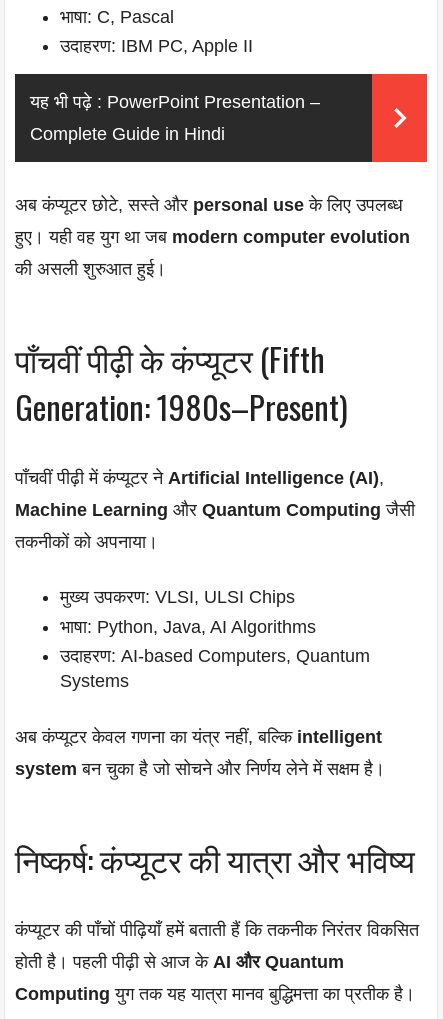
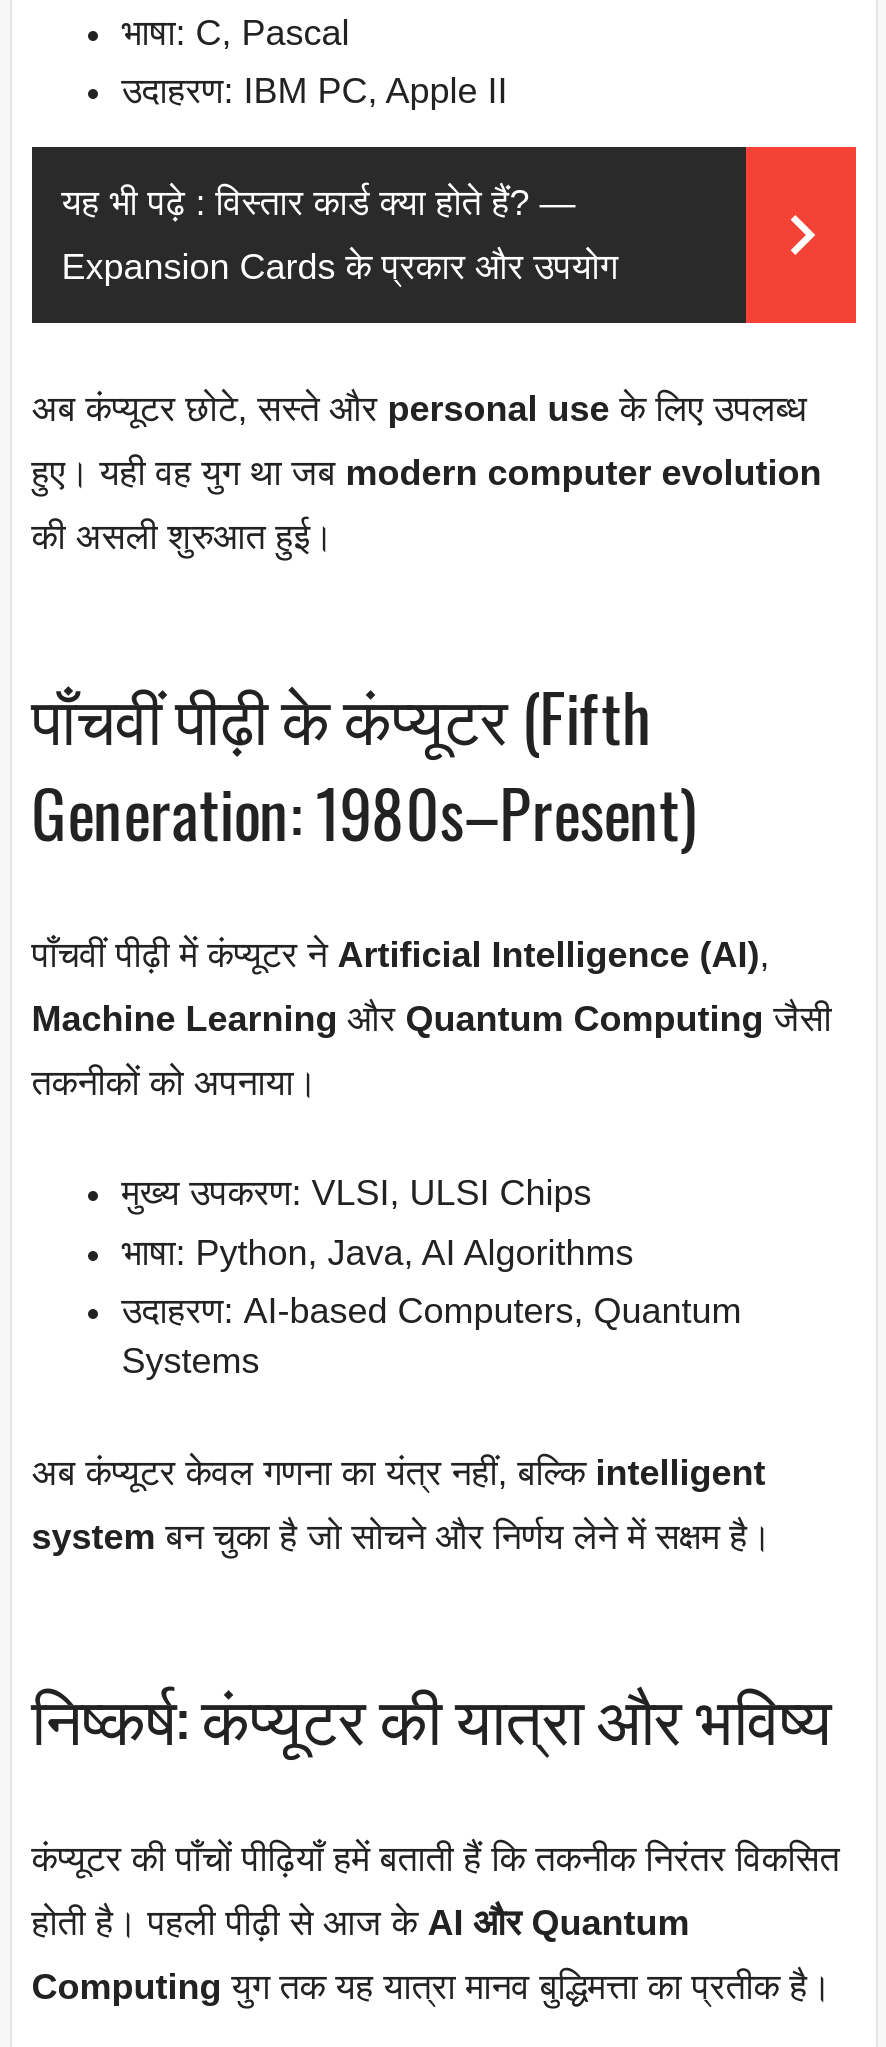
[30,92,320,112] यह भी पढ़े : PowerPoint Presentation – -> [61,184,575,224] यह भी पढ़े : विस्तार कार्ड क्या होते हैं? —
[30,124,225,144] Complete Guide in Hindi -> [61,248,617,288] Expansion Cards के प्रकार और उपयोग

